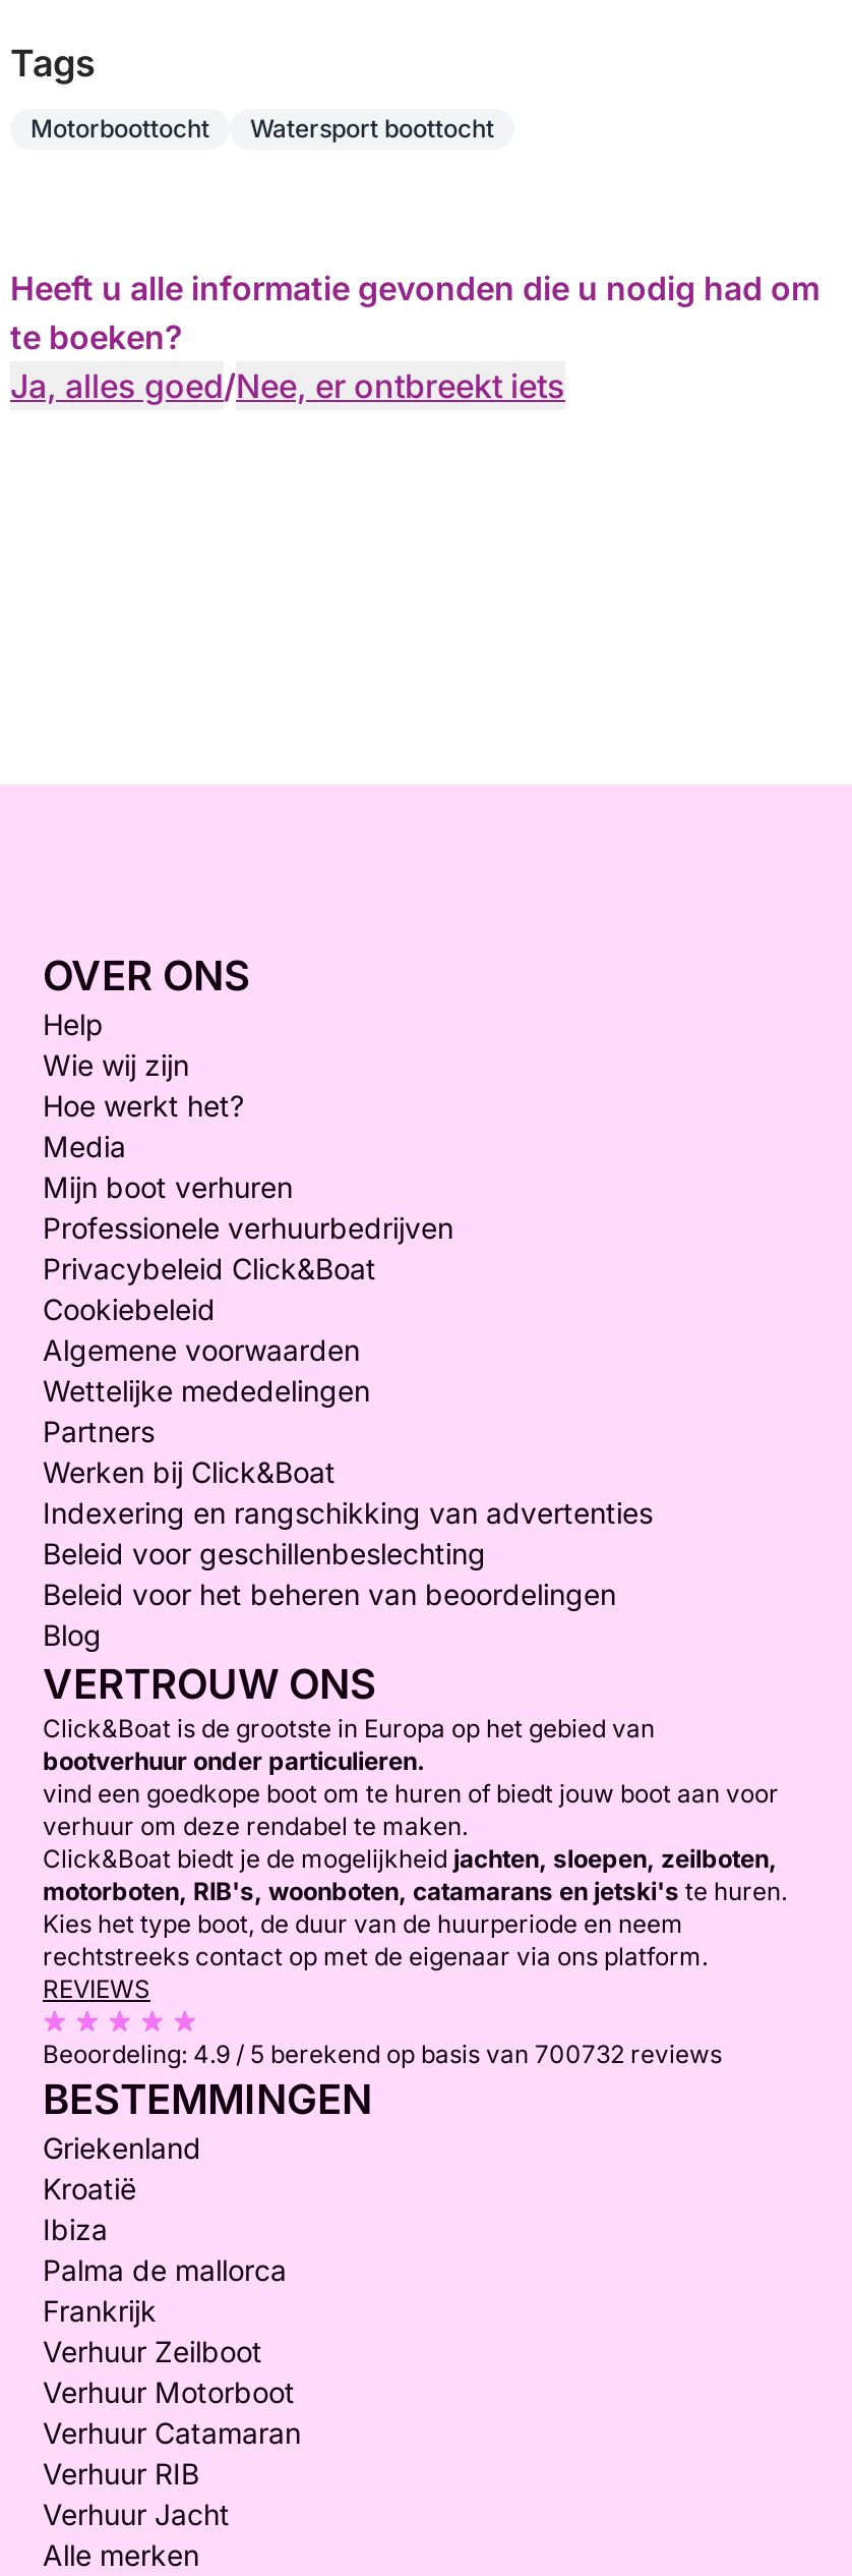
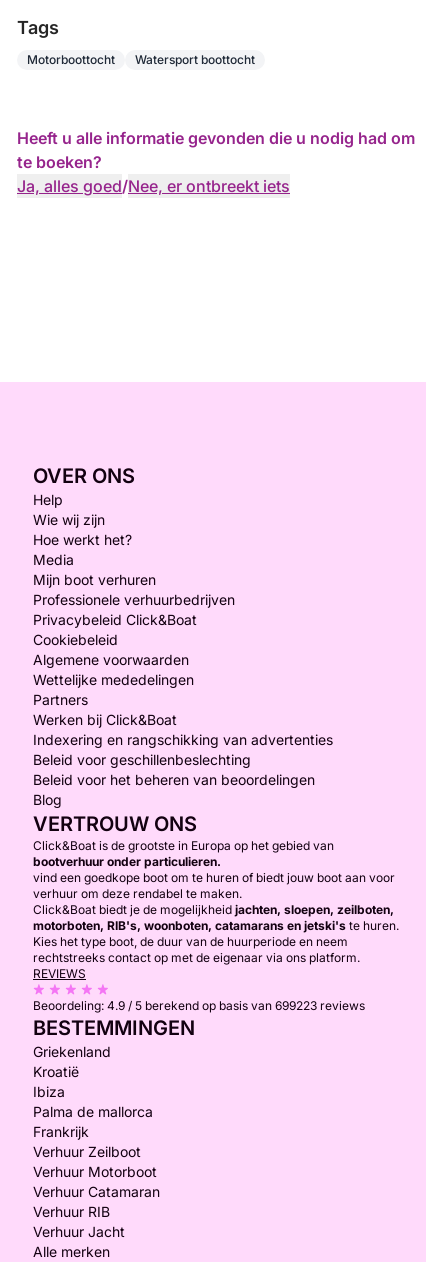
[43,2039,722,2069] Beoordeling: 4.9 / 5 berekend op basis van 700732 reviews -> [33,998,365,1013] Beoordeling: 4.9 / 5 berekend op basis van 699223 reviews

